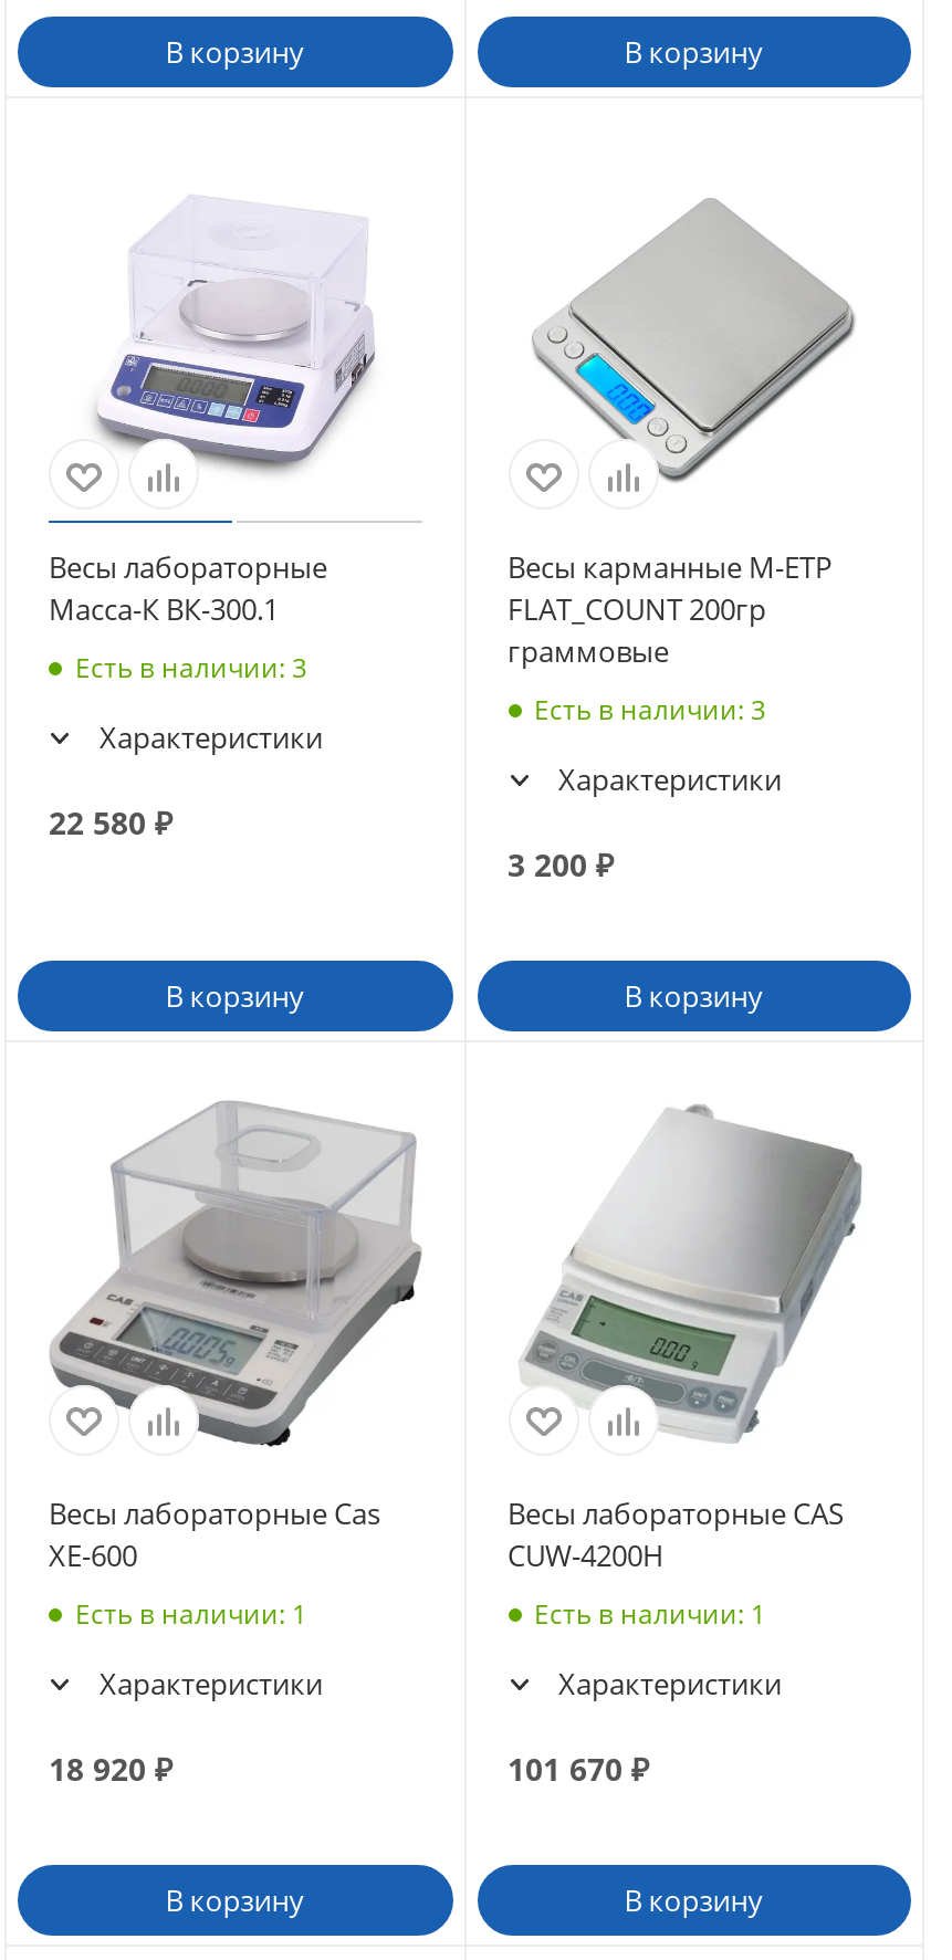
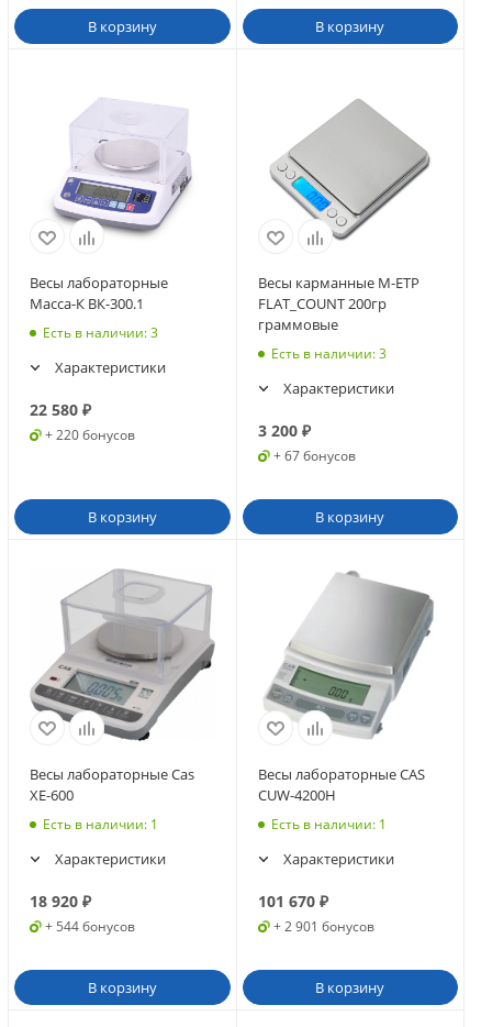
none -> [45,426,135,445] + 220 бонусов
none -> [273,447,355,466] + 67 бонусов
none -> [45,917,135,936] + 544 бонусов
none -> [273,917,374,936] + 2 901 бонусов

